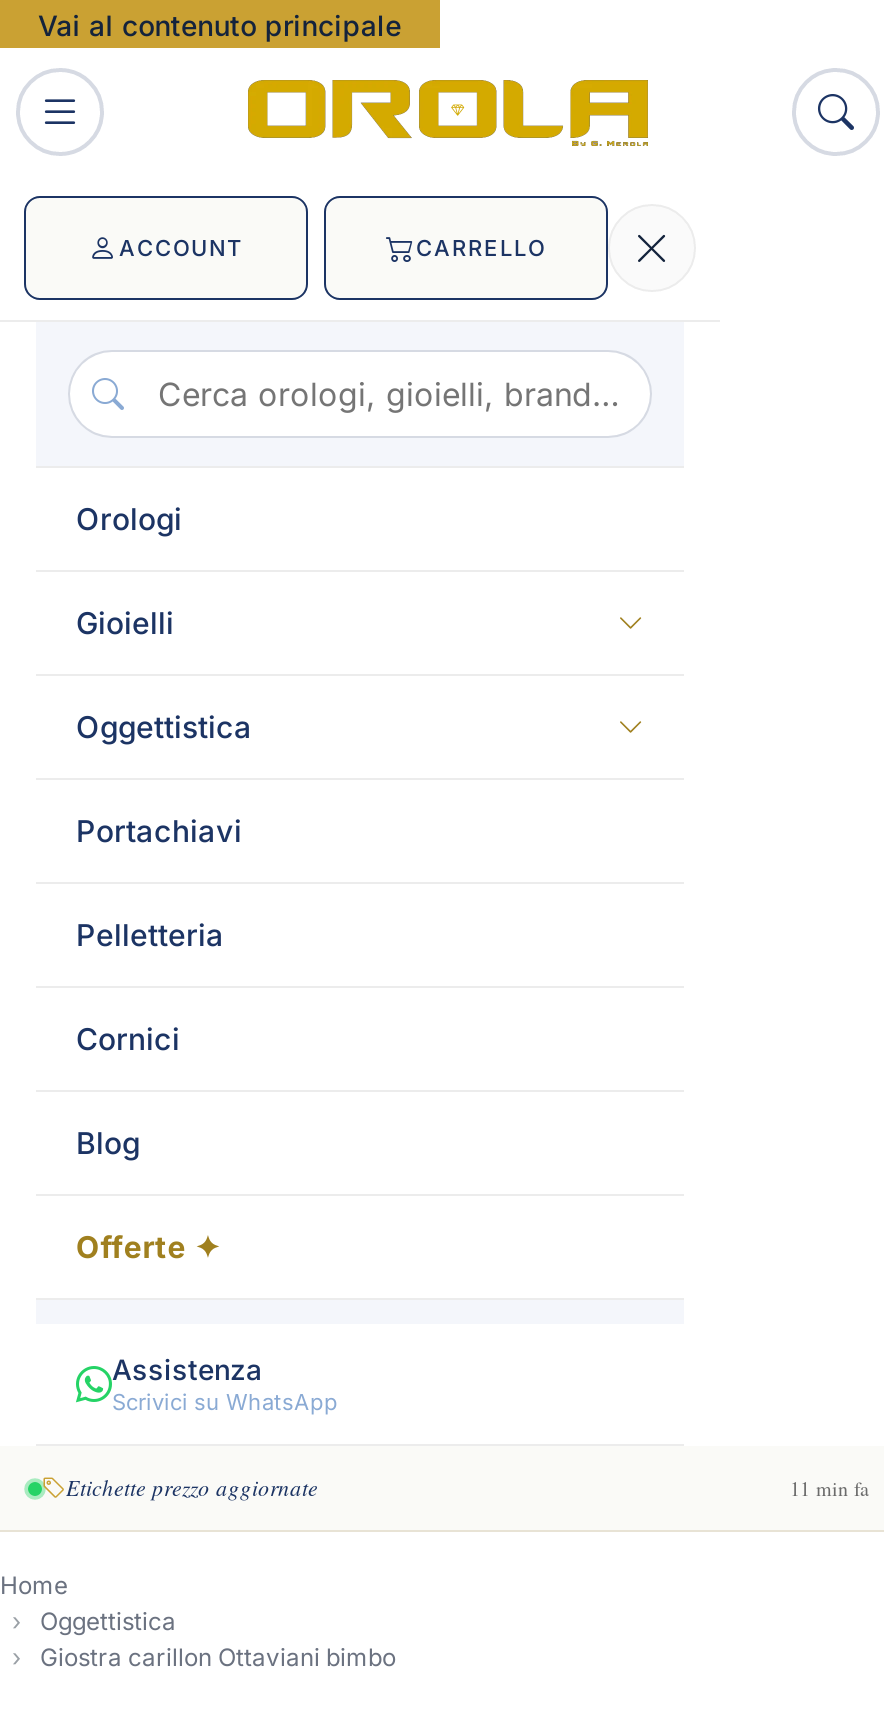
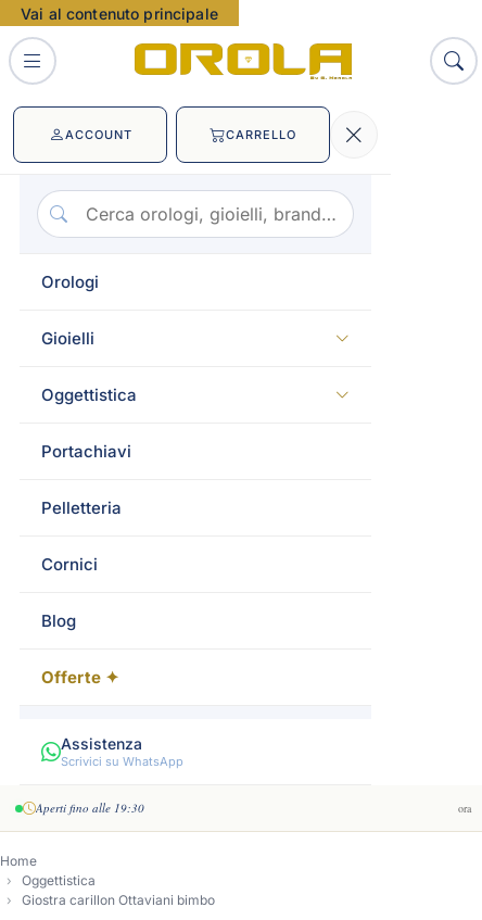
[66,1472,868,1502] Etichette prezzo aggiornate | 11 min fa -> [36,799,471,816] Aperti fino alle 19:30 | ora

